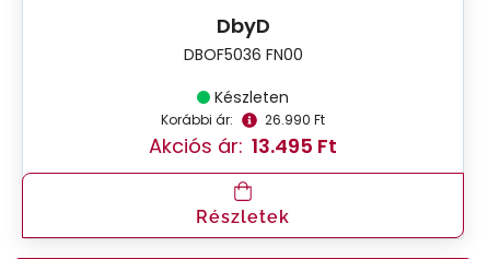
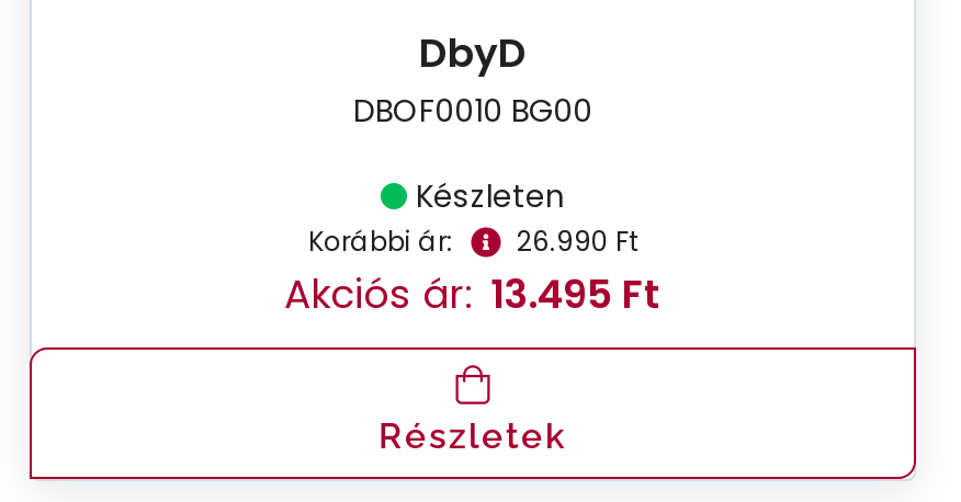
[183,44,303,66] DBOF5036 FN00 -> [353,89,592,133] DBOF0010 BG00

